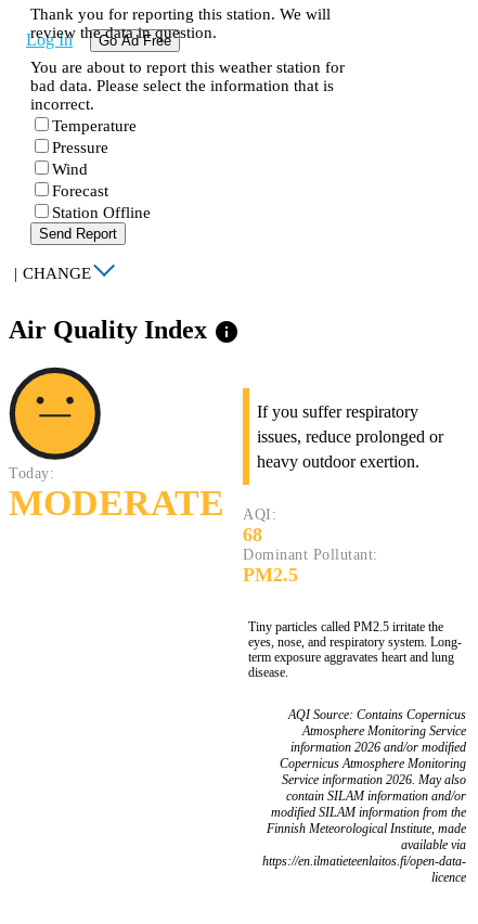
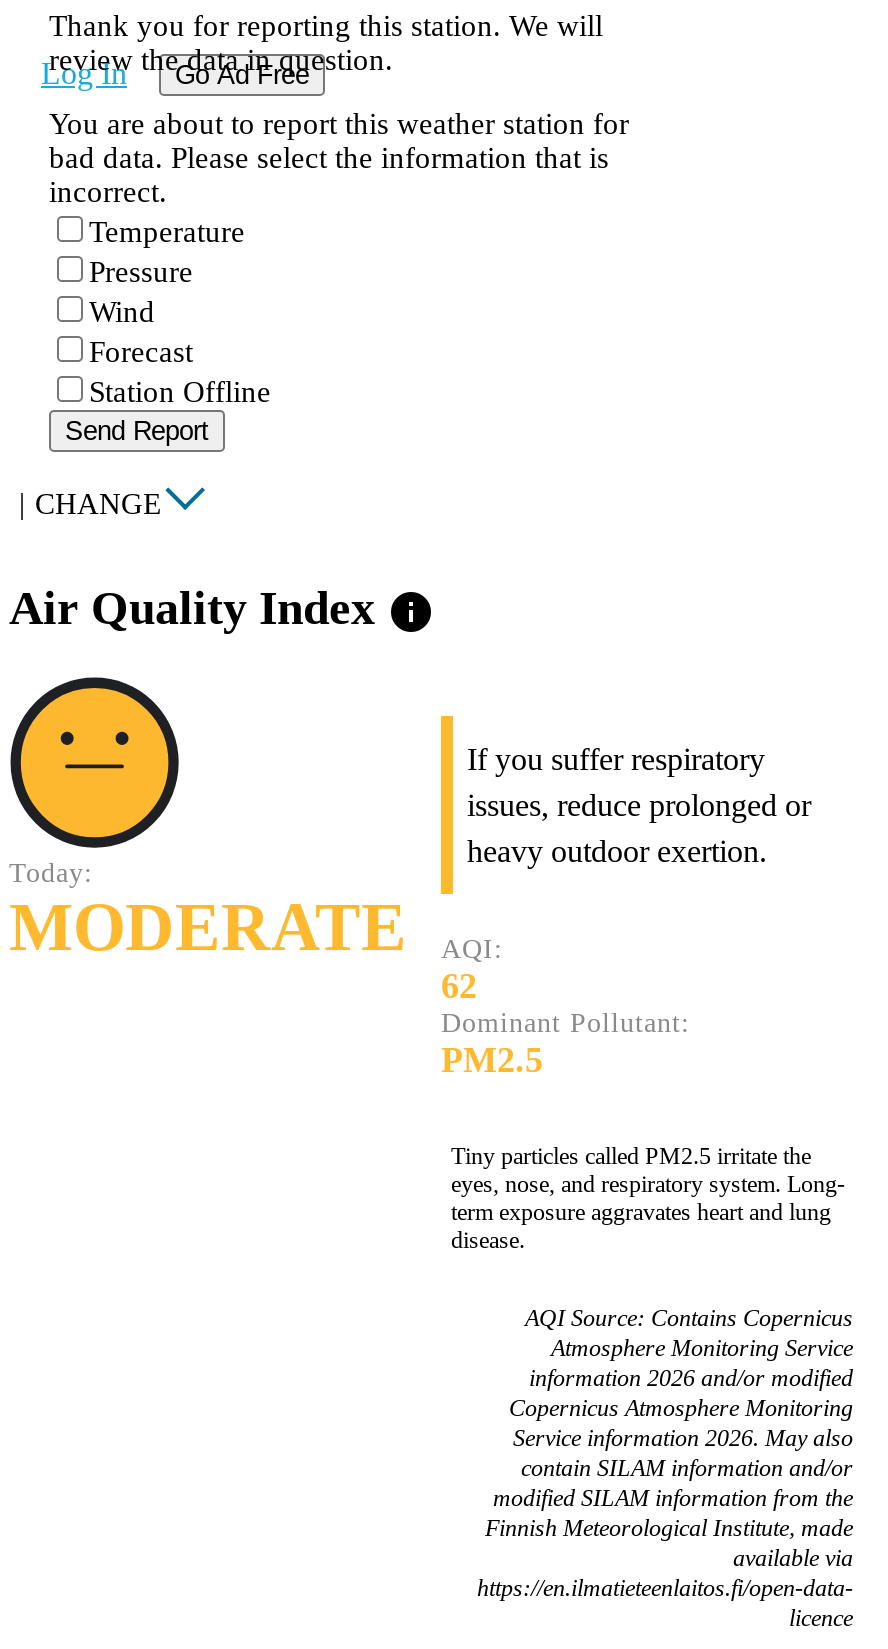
[243,524,262,546] 68 -> [441,966,477,1006] 62

